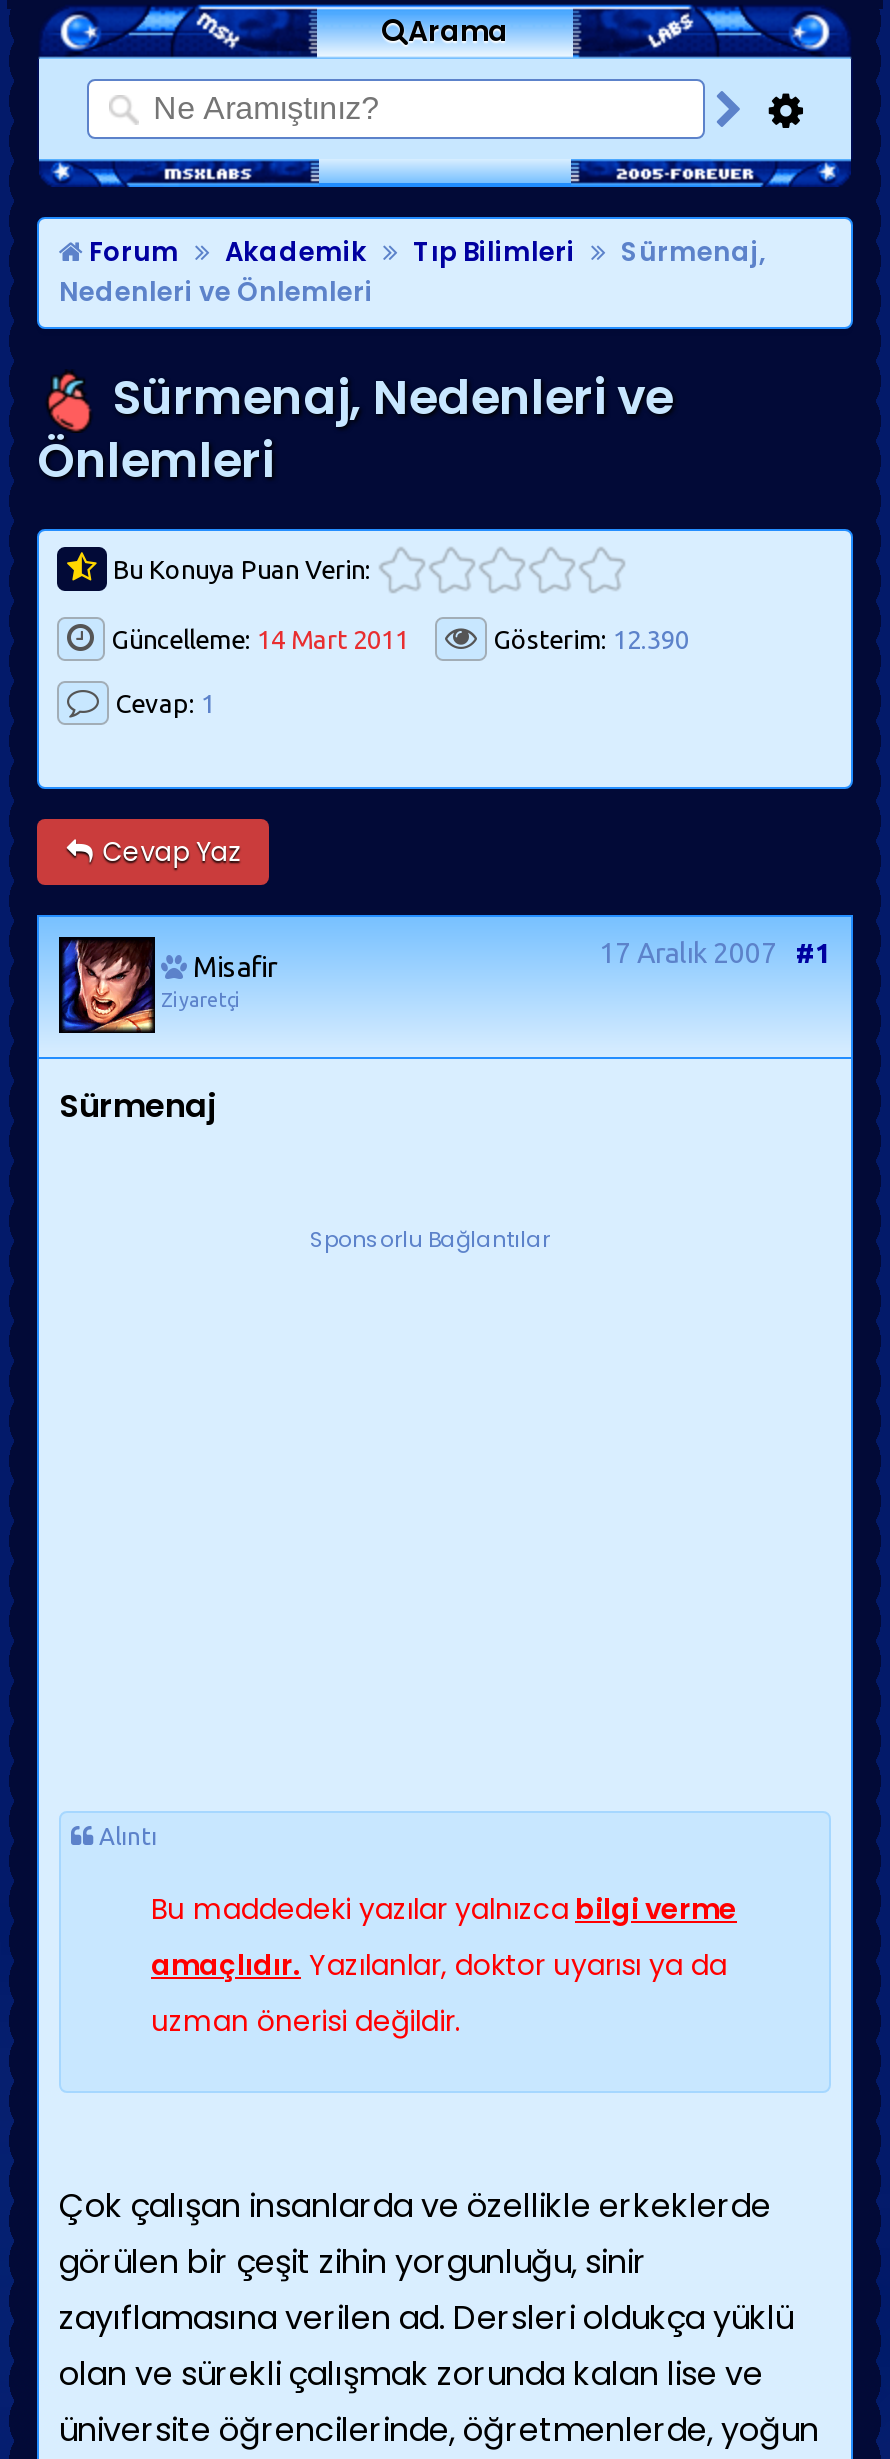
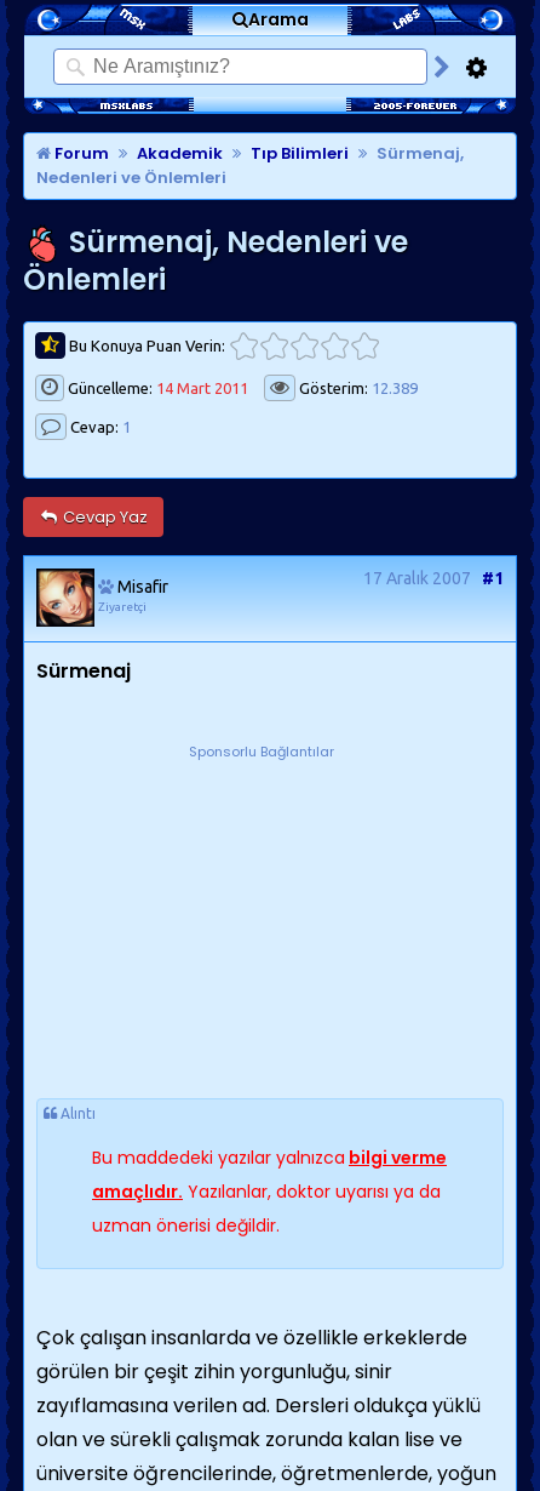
[487,625,689,653] Gösterim: 12.390 -> [295,379,418,396] Gösterim: 12.389
[61,939,155,1033] [image] -> [38,570,94,627] [image]

